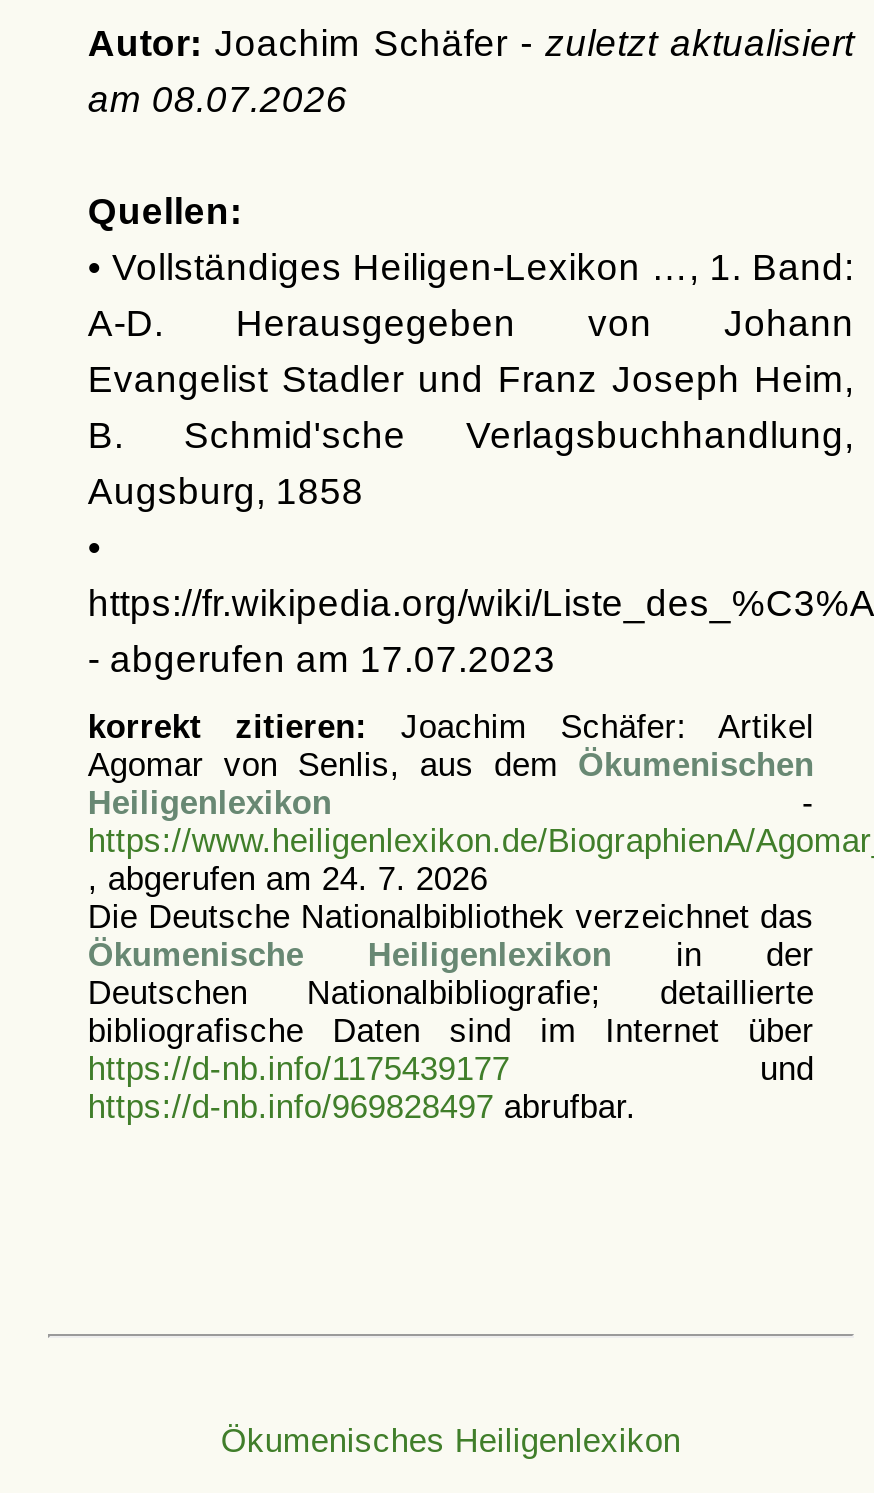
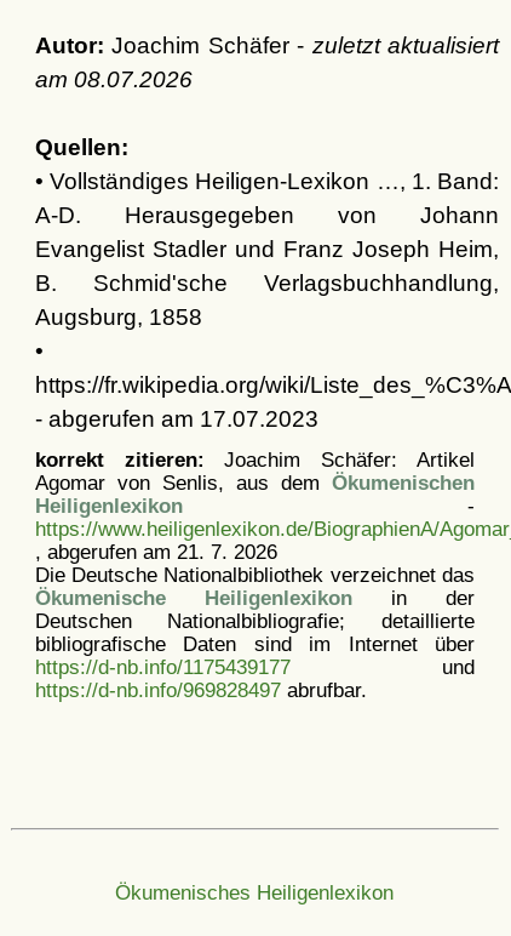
[88,860,488,896] , abgerufen am 24. 7. 2026 -> [35,541,277,563] , abgerufen am 21. 7. 2026

